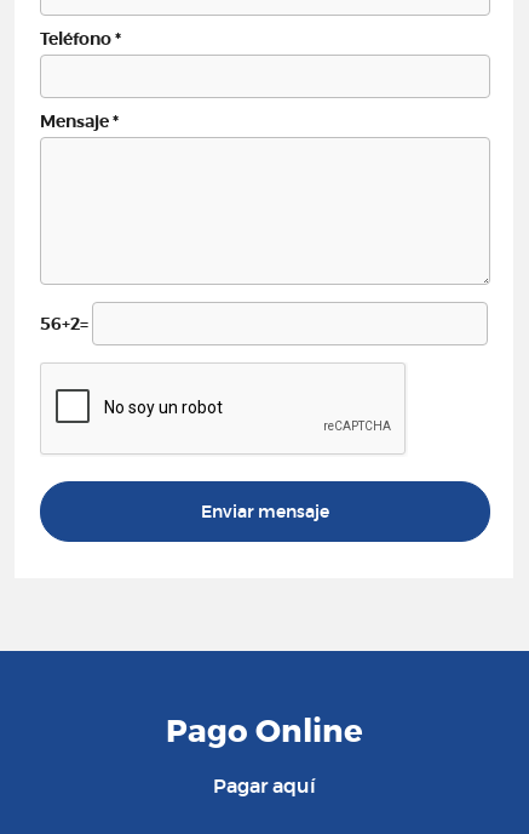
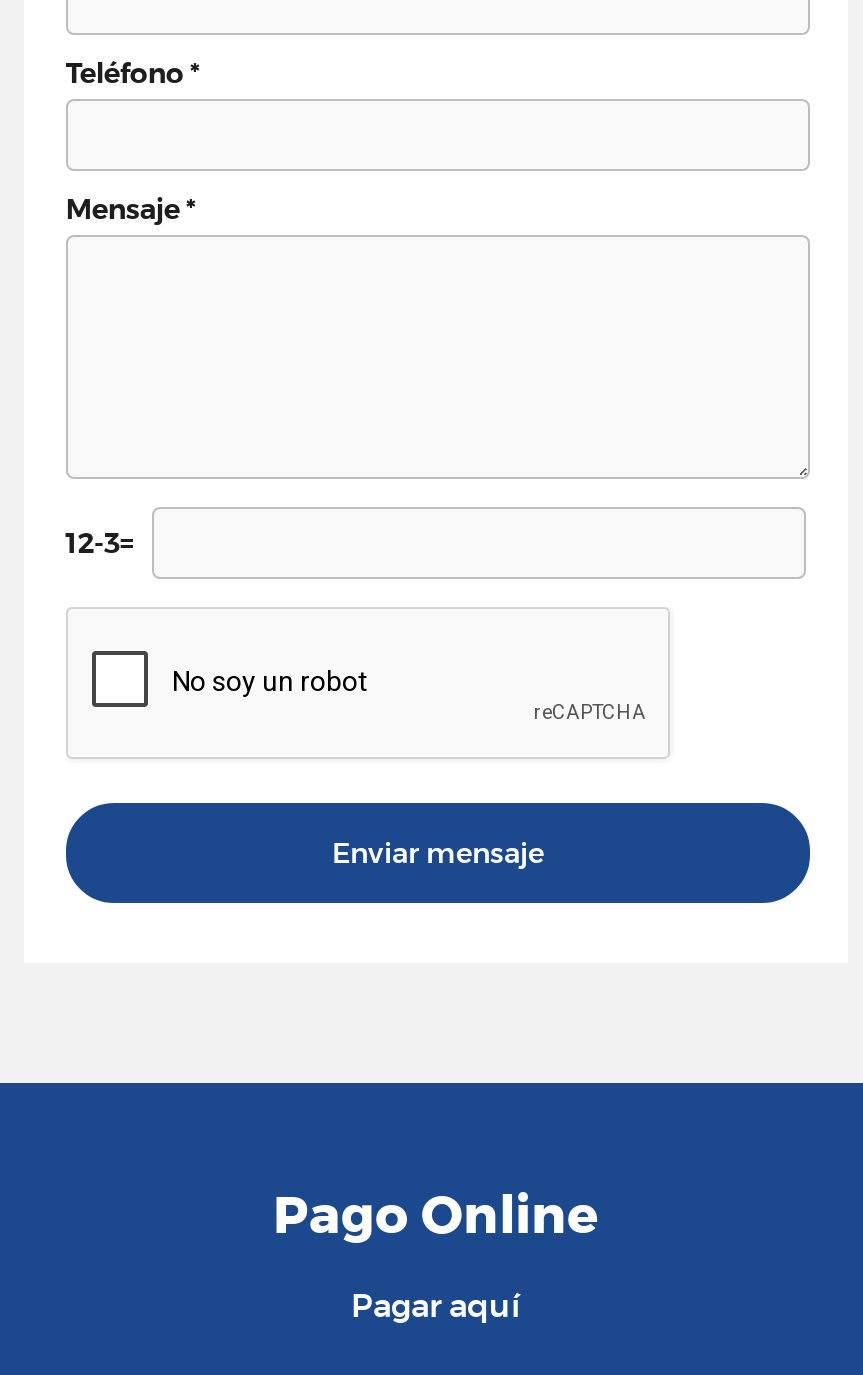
[40,313,88,335] 56+2= -> [66,525,134,561] 12-3=

